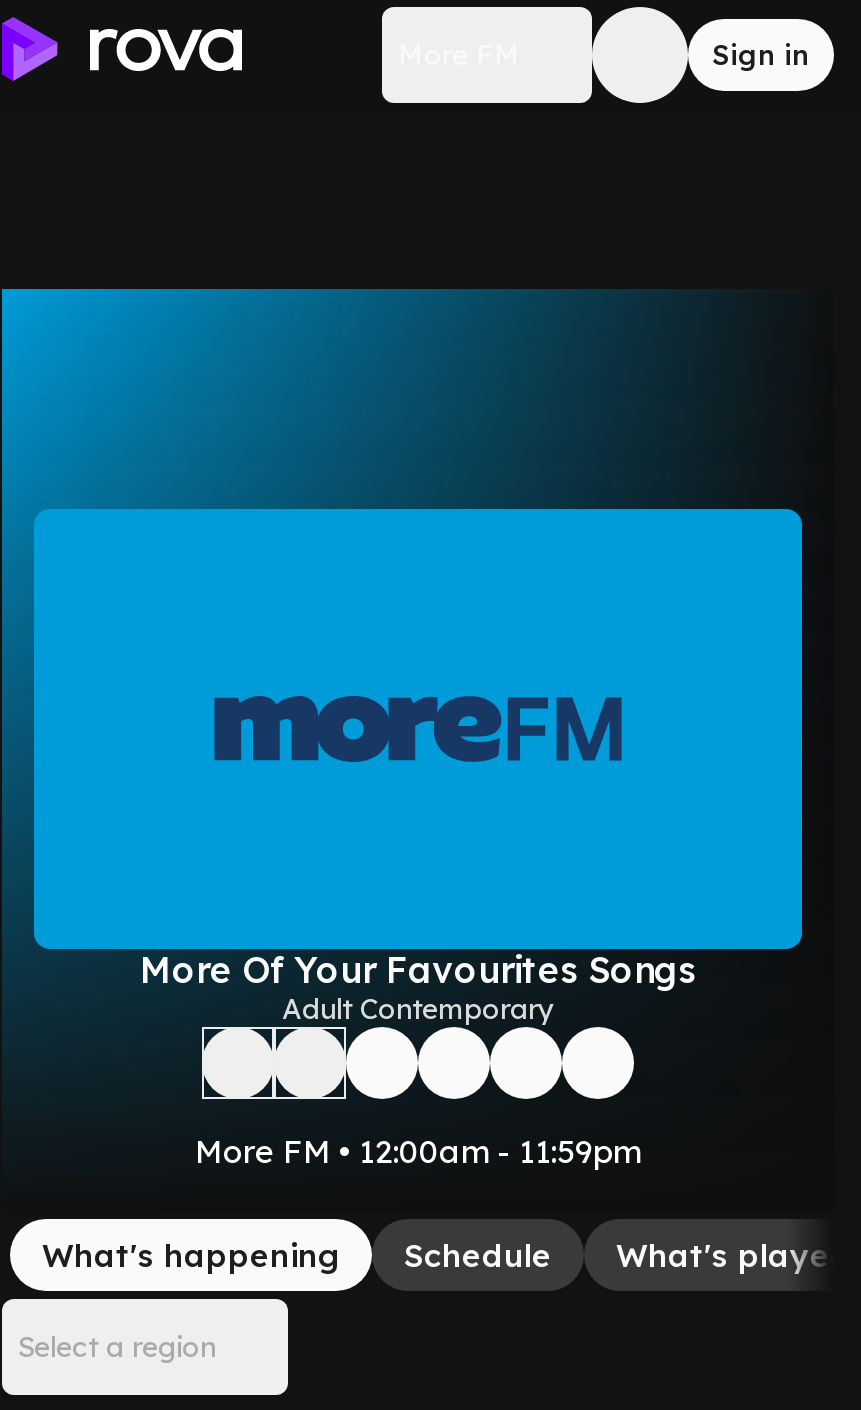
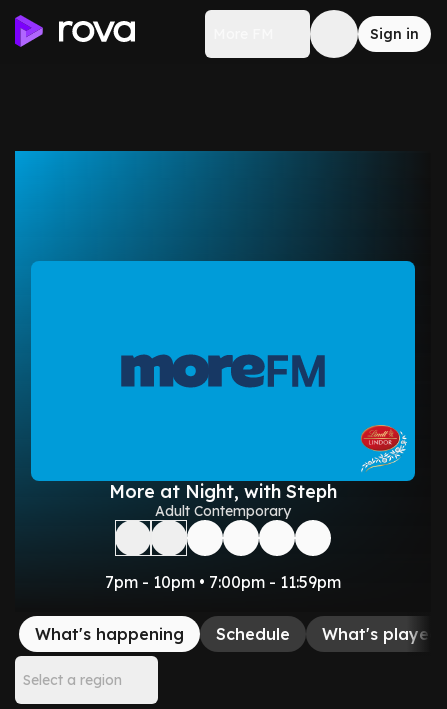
none -> [360,424,407,472] [image]
[140,947,696,993] More Of Your Favourites Songs -> [109,480,337,503] More at Night, with Steph
[195,1131,641,1171] More FM • 12:00am - 11:59pm -> [105,572,341,592] 7pm - 10pm • 7:00pm - 11:59pm

